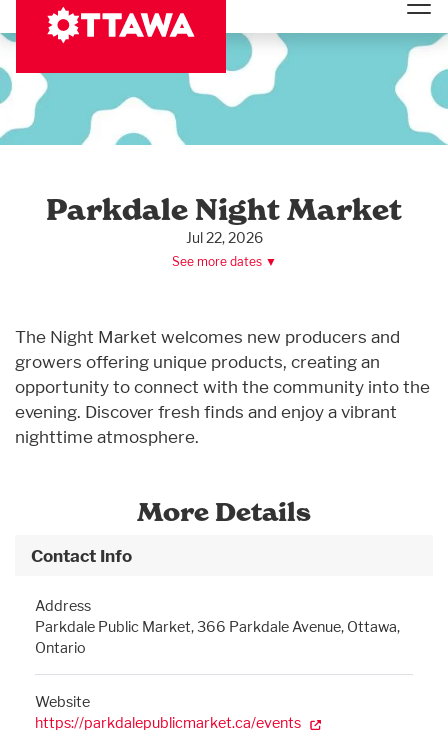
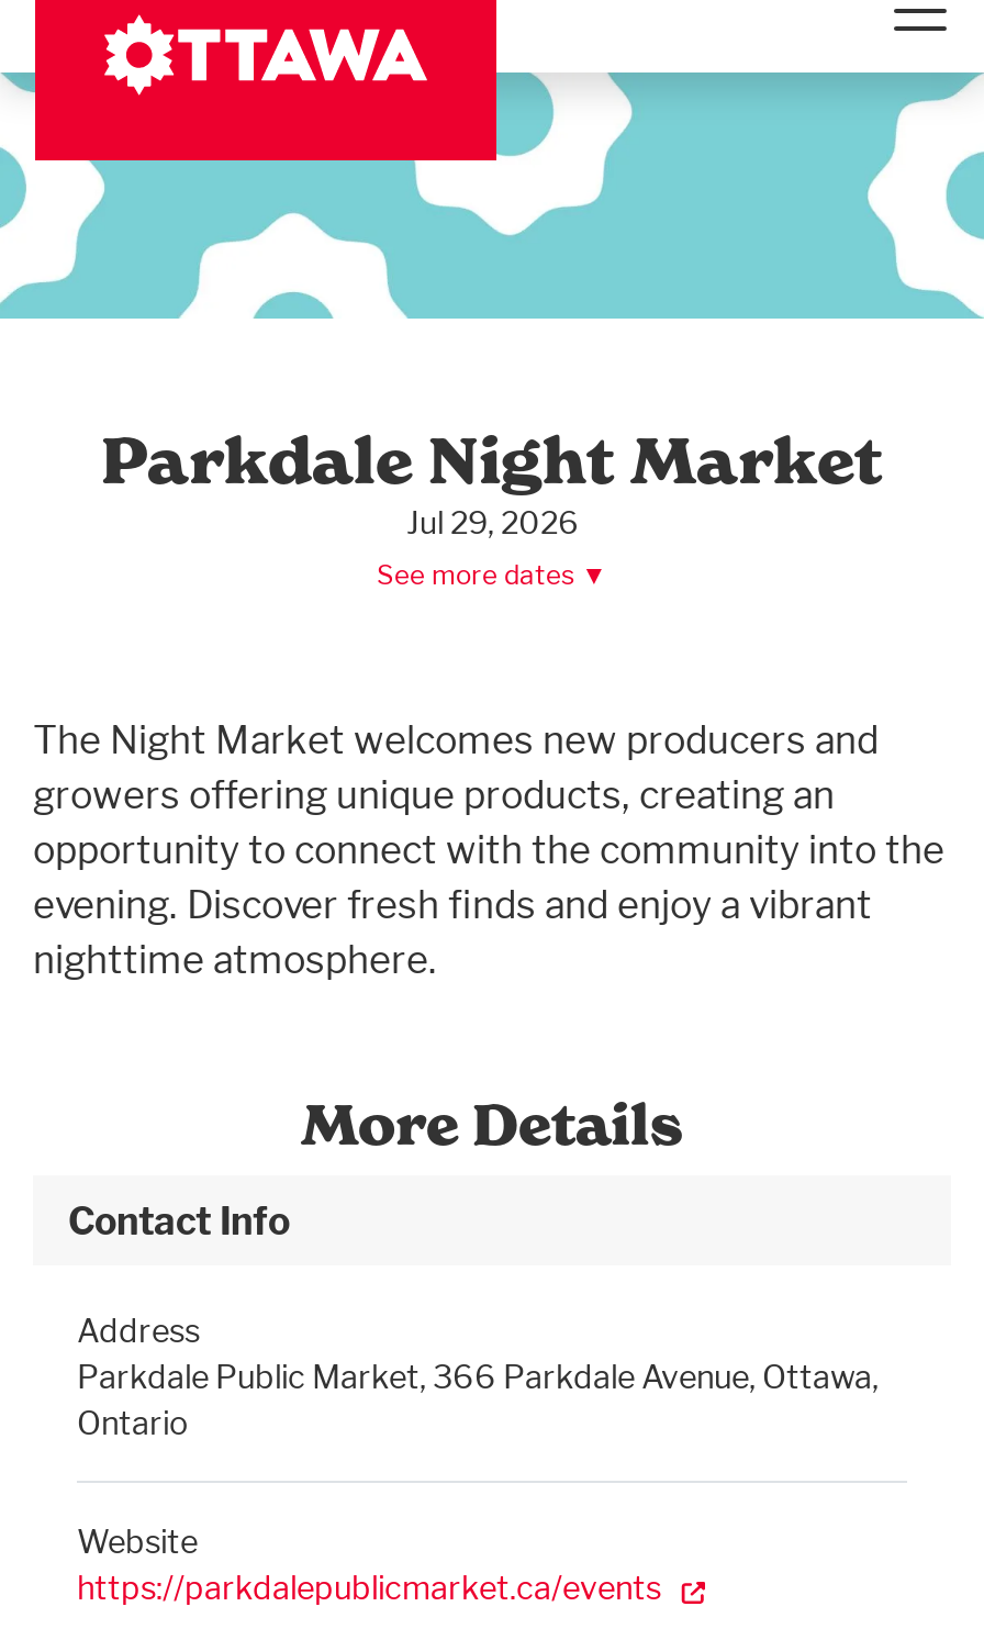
[185,229,262,246] Jul 22, 2026 -> [406,503,578,540] Jul 29, 2026

